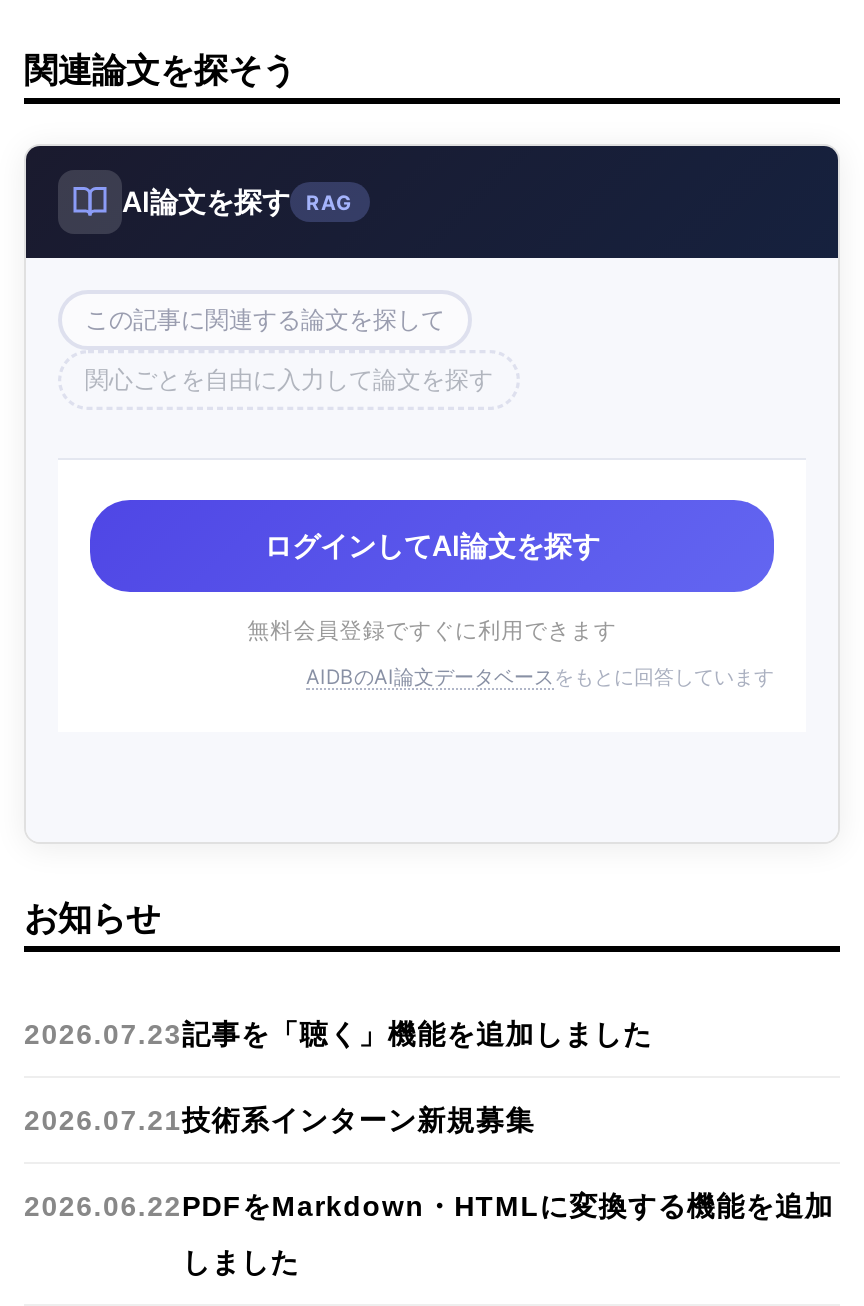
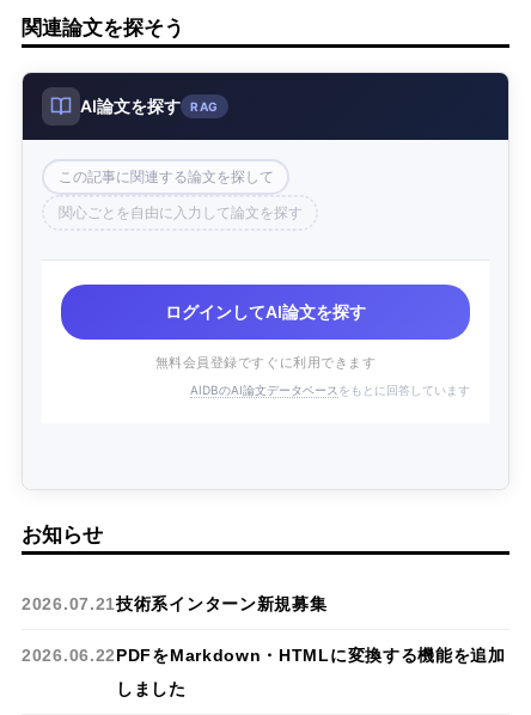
[24,1018,652,1050] 2026.07.23記事を「聴く」機能を追加しました -> none

